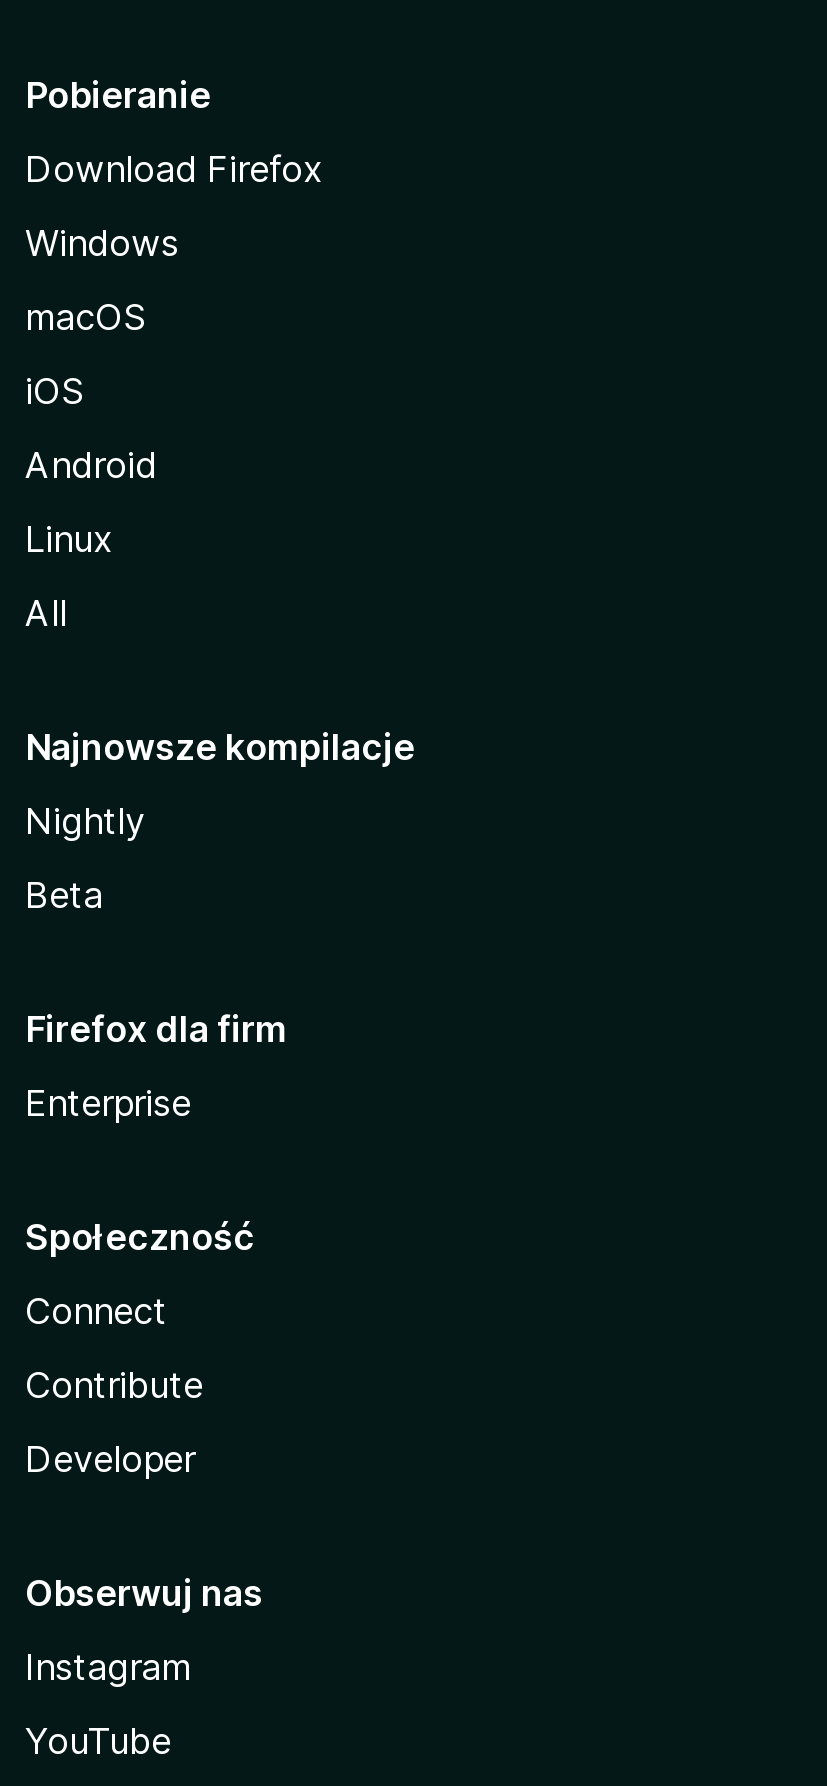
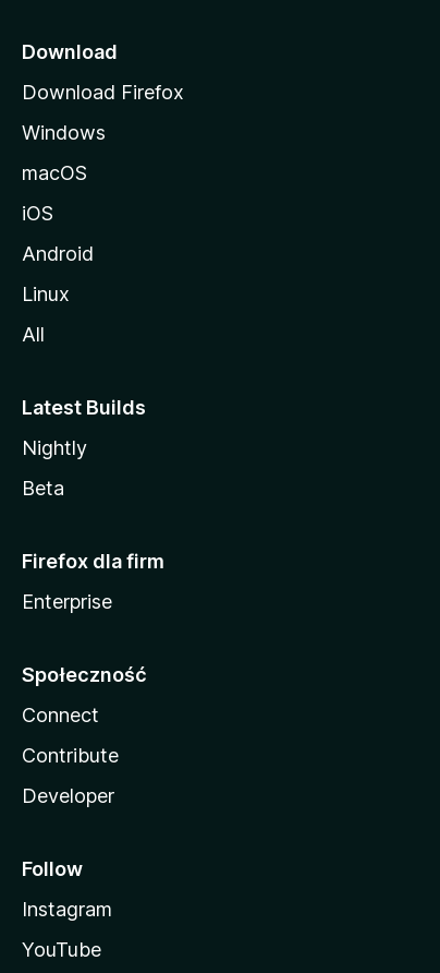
[25,74,211,116] Pobieranie -> [22,40,118,63] Download
[25,726,415,768] Najnowsze kompilacje -> [22,396,146,419] Latest Builds
[25,1572,263,1614] Obserwuj nas -> [22,857,83,880] Follow

